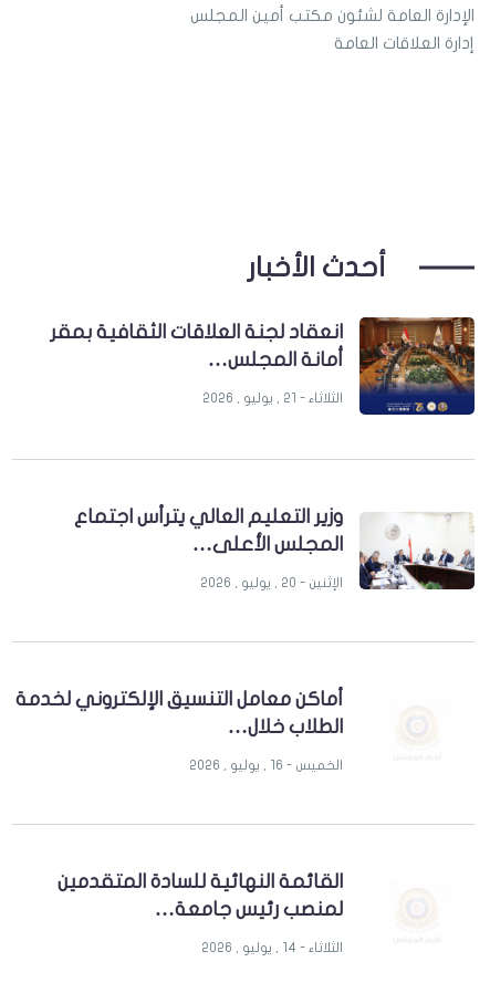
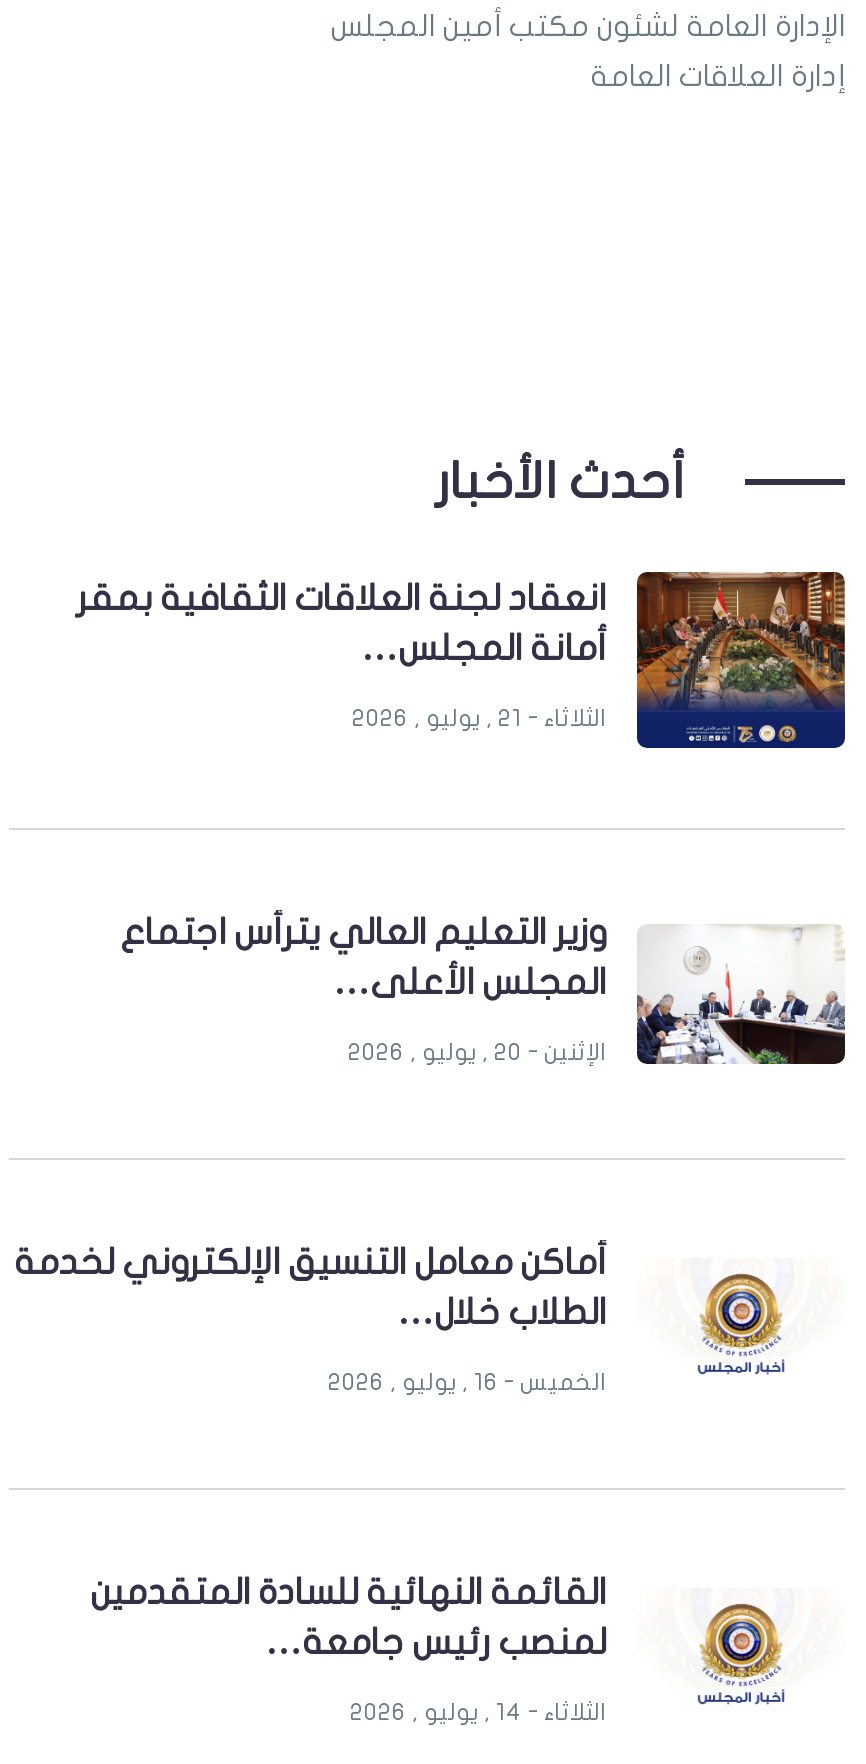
none -> [697,1272,785,1376] [image]
none -> [697,1602,785,1706] [image]

